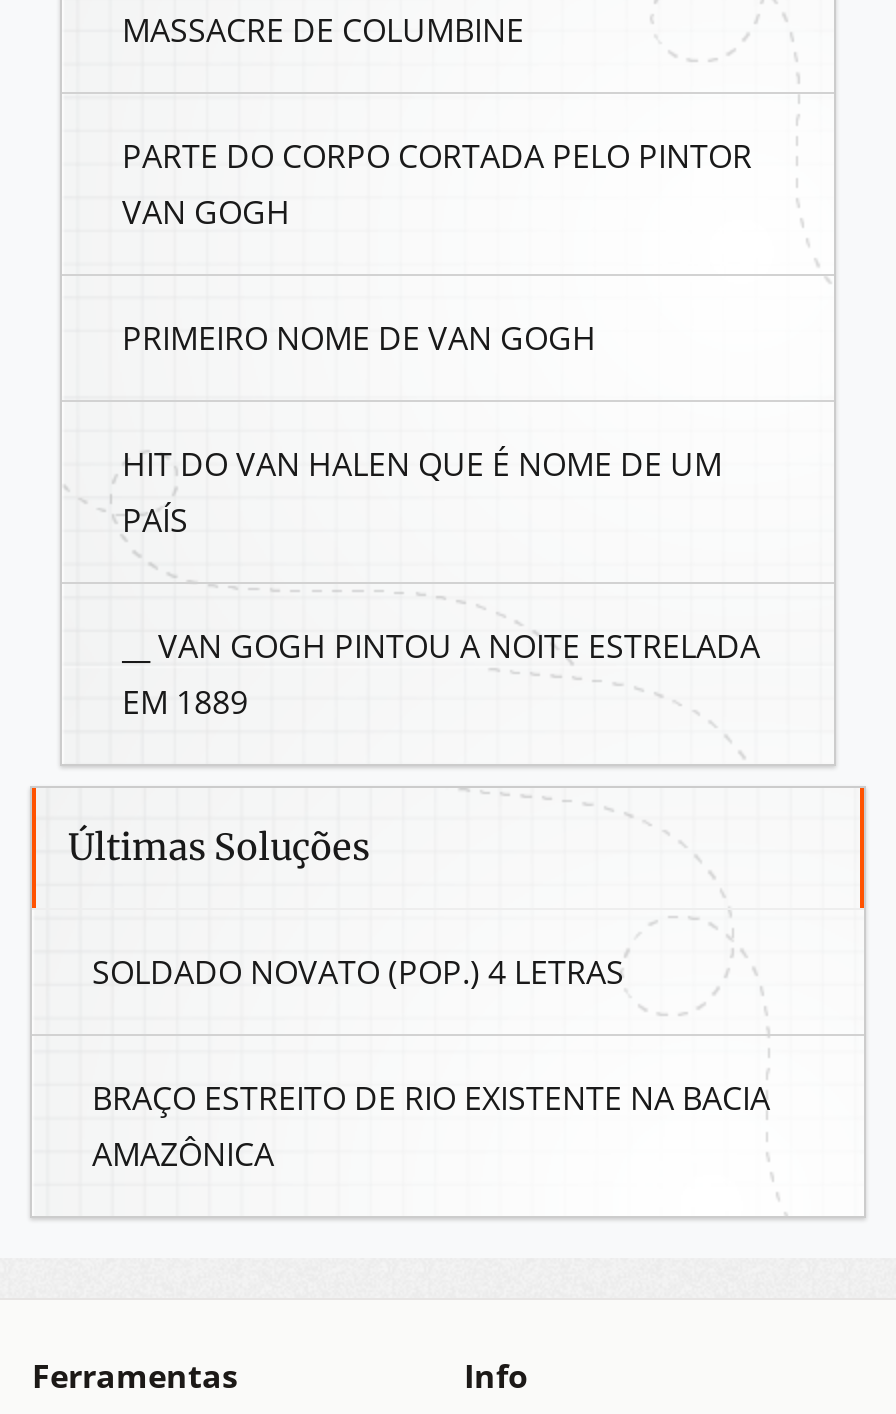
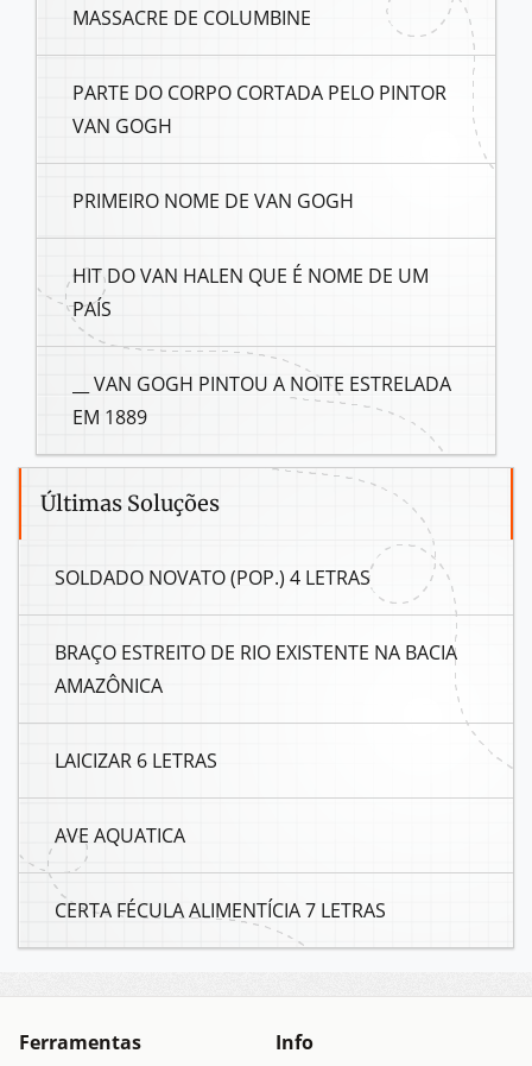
none -> [55,748,386,923] LAICIZAR 6 LETRAS | AVE AQUATICA | CERTA FÉCULA ALIMENTÍCIA 7 LETRAS

